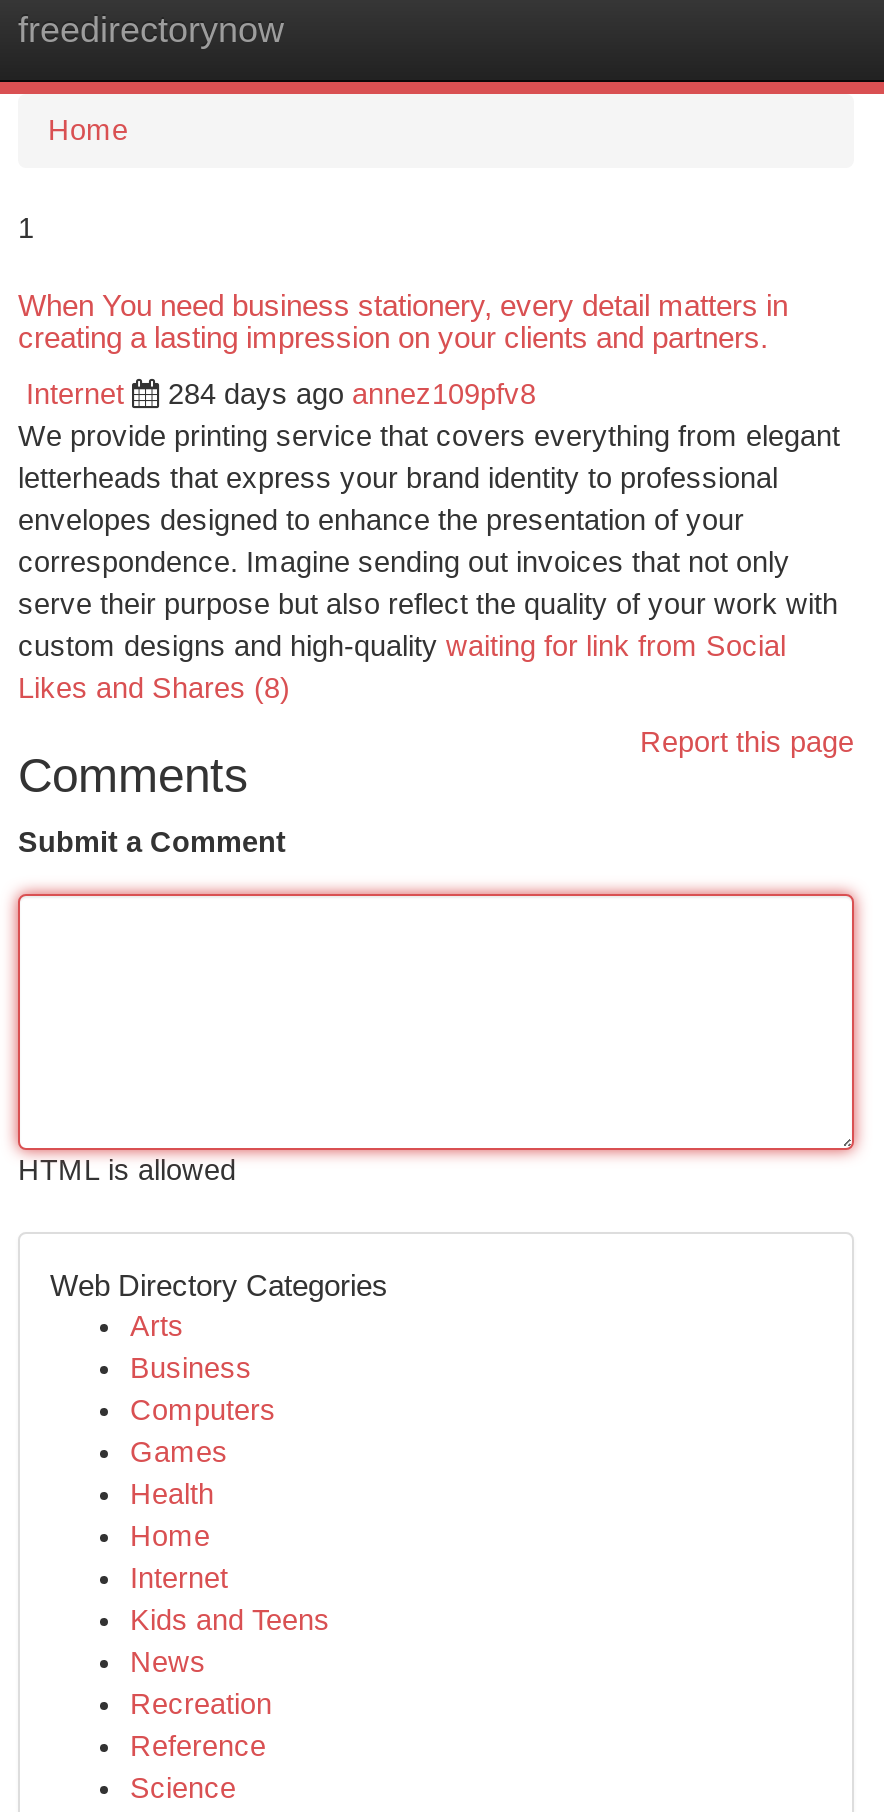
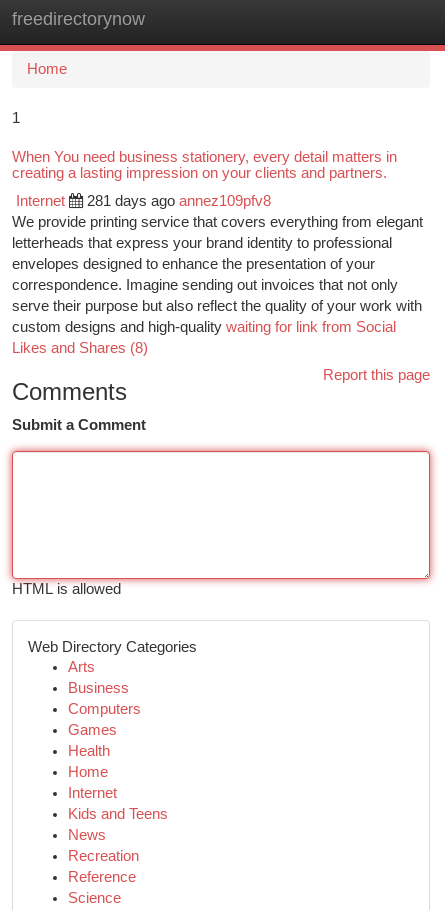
[168,378,536,410] 284 days ago annez109pfv8 -> [87,193,271,209] 281 days ago annez109pfv8

